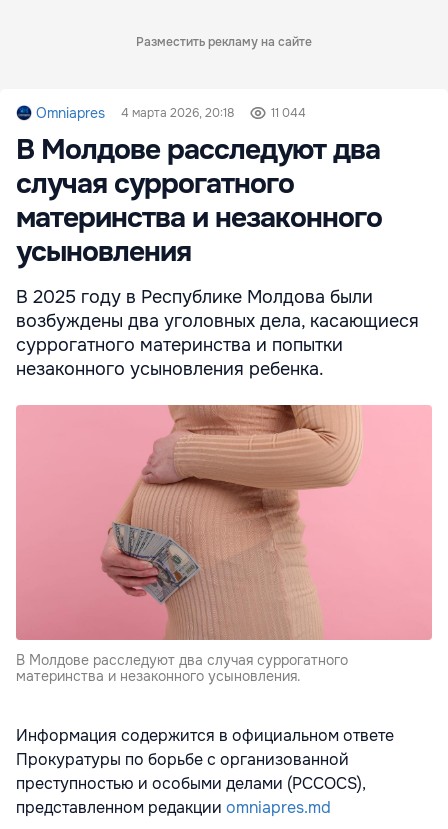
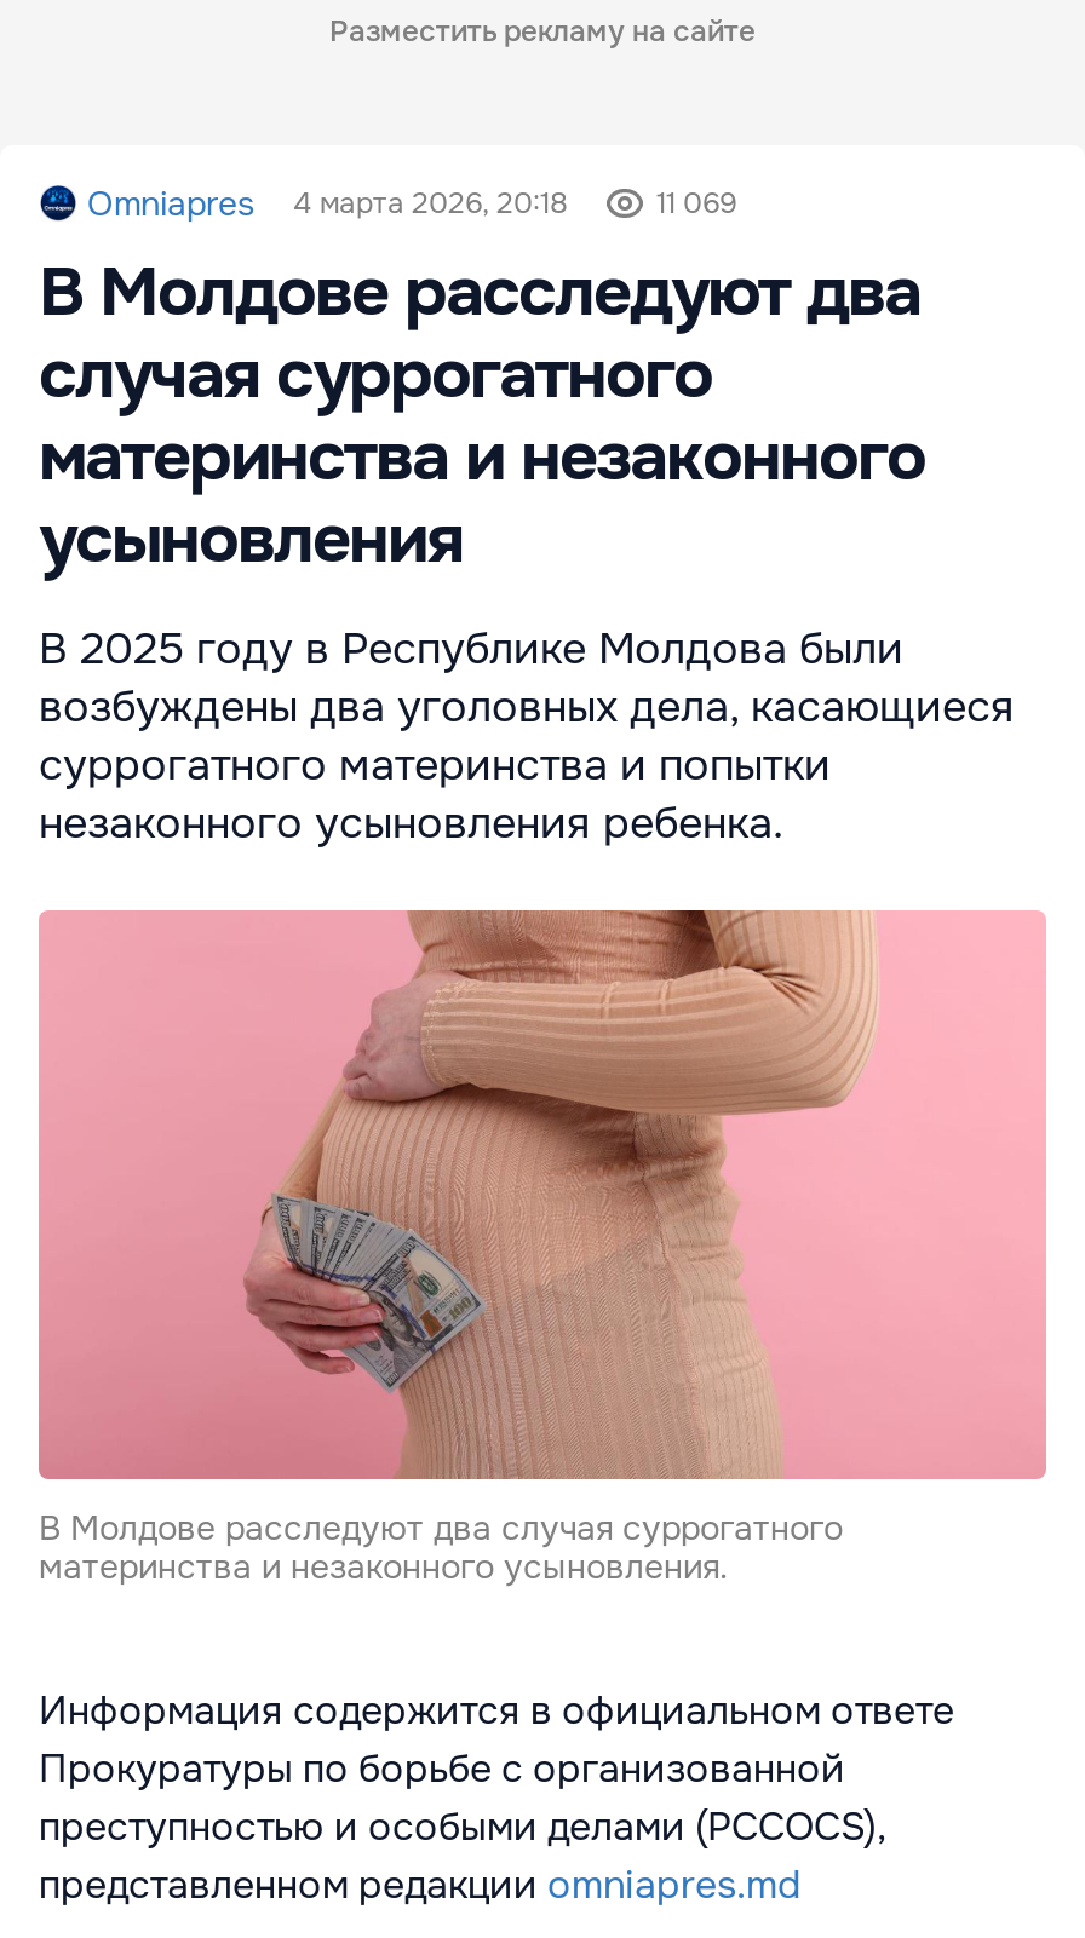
[271,105,306,121] 11 044 -> [656,185,736,223] 11 069

